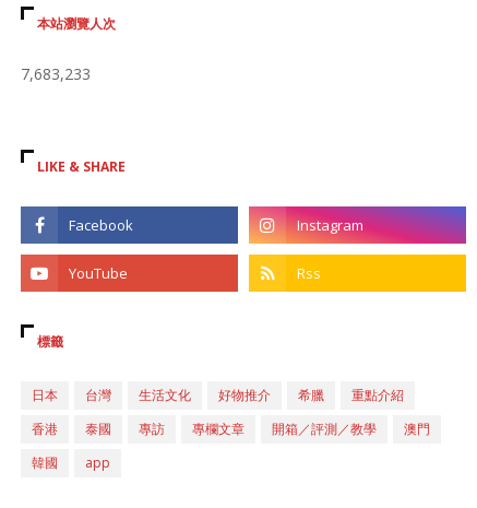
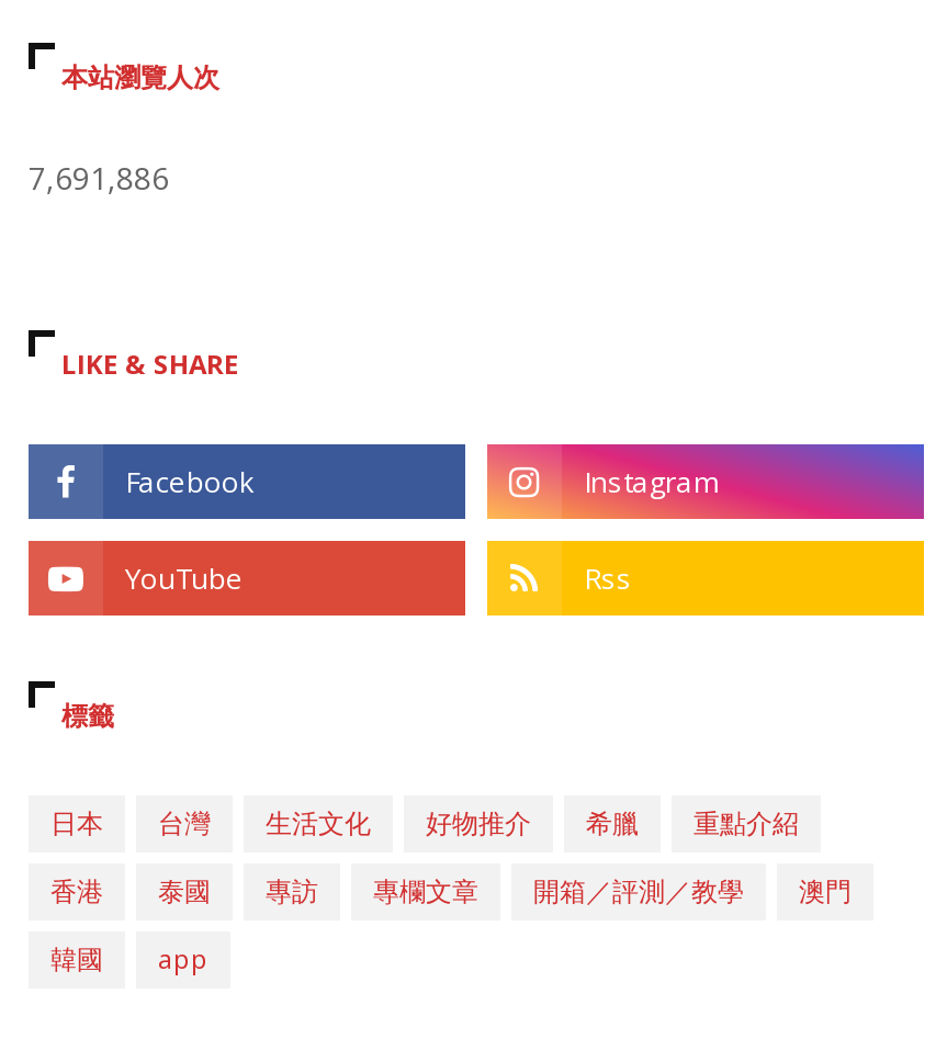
[21,63,91,84] 7,683,233 -> [29,157,169,199] 7,691,886

